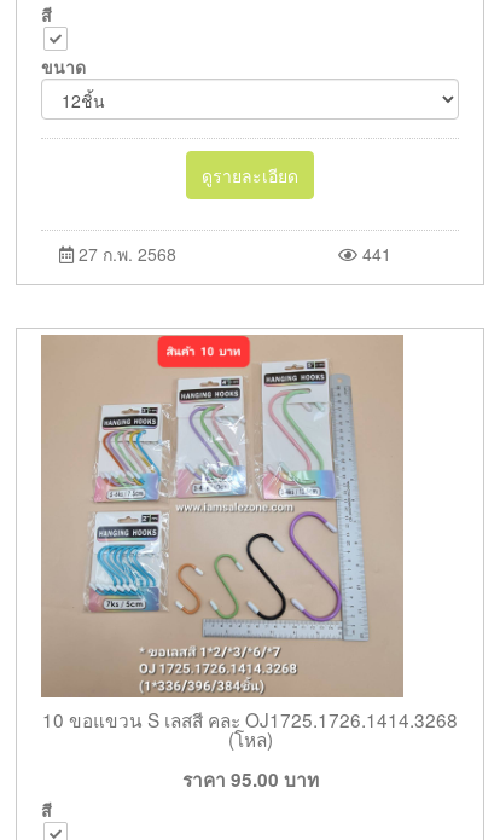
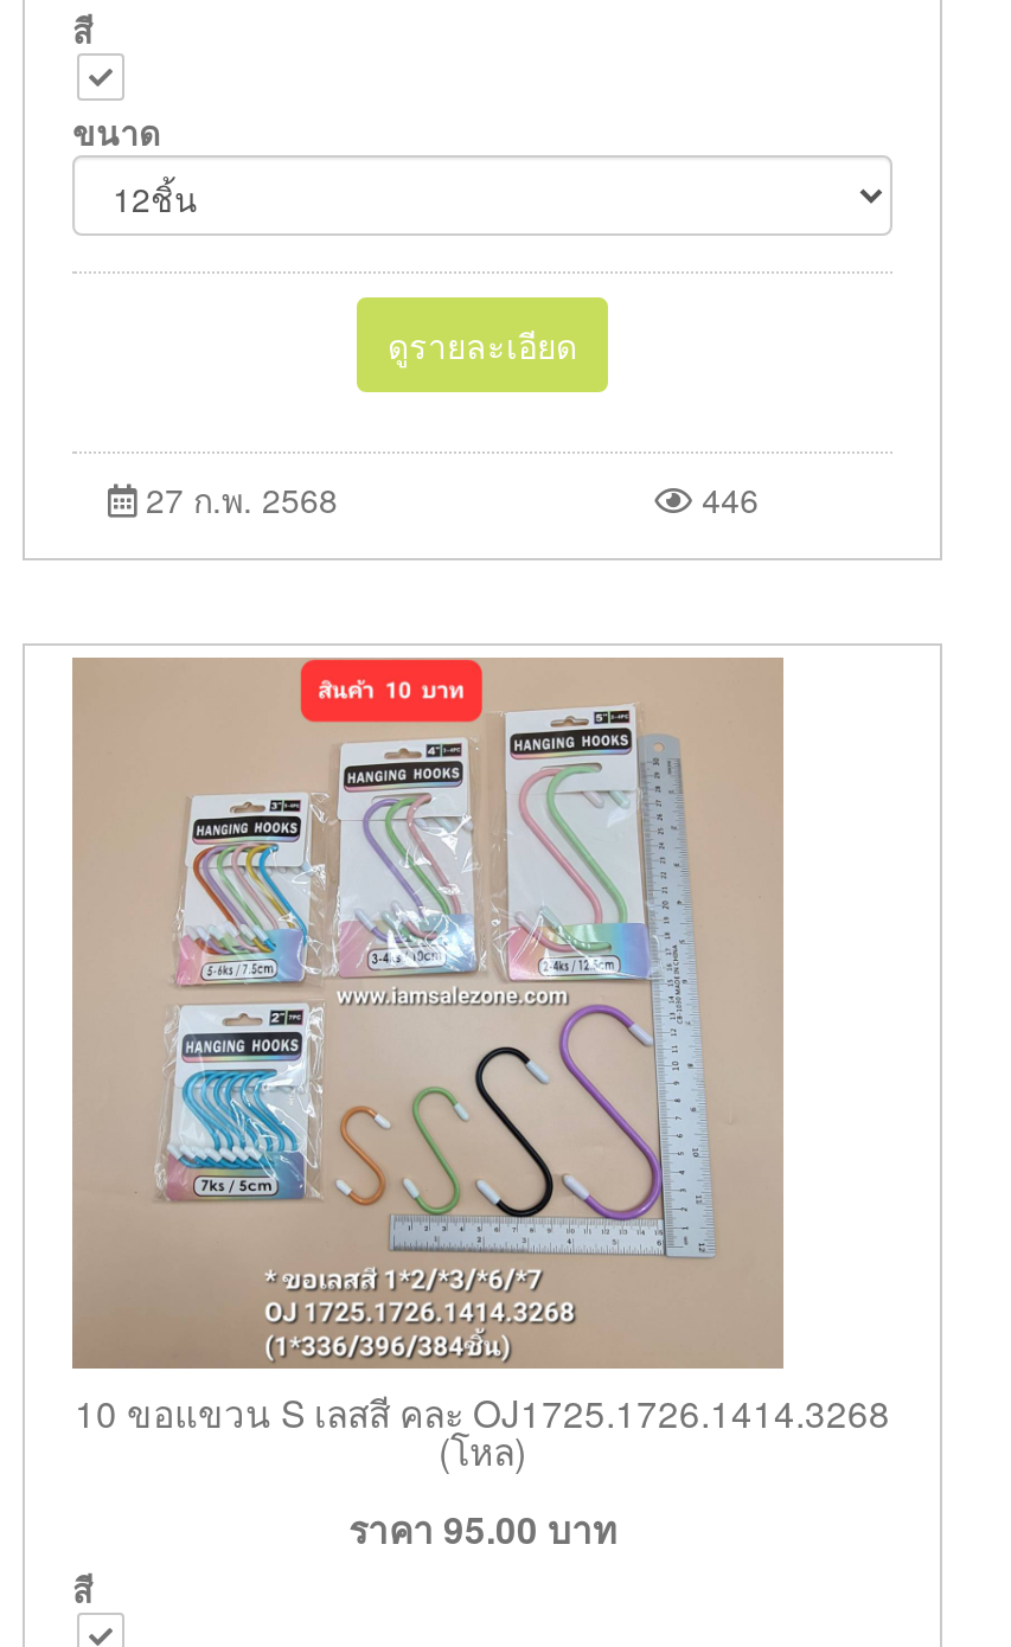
[357,242,391,266] 441 -> [693,474,759,521] 446

